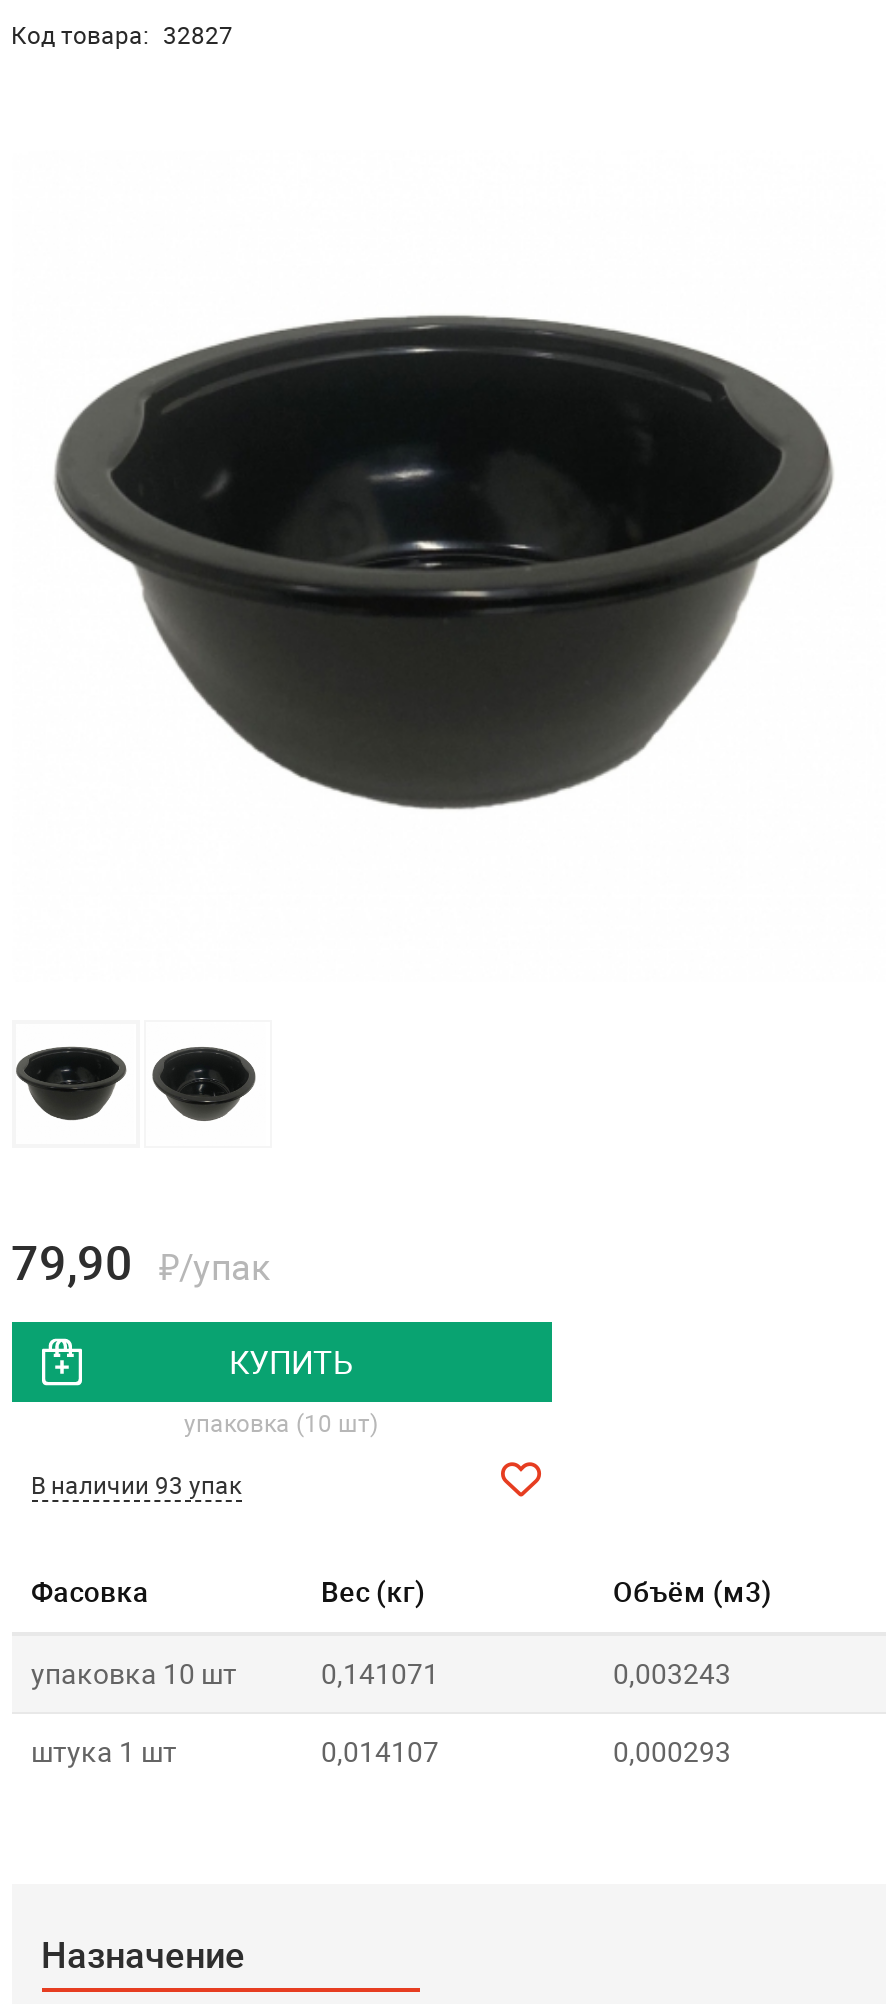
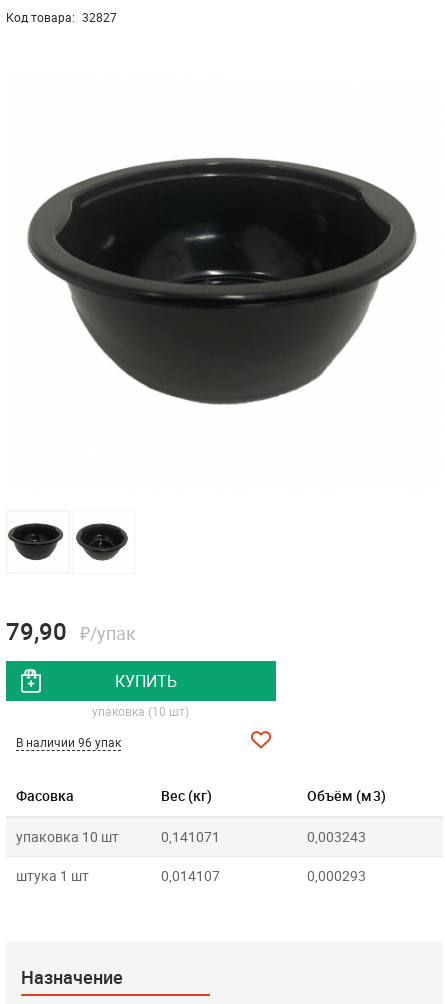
[31,1468,241,1500] В наличии 93 упак -> [15,734,120,750] В наличии 96 упак

